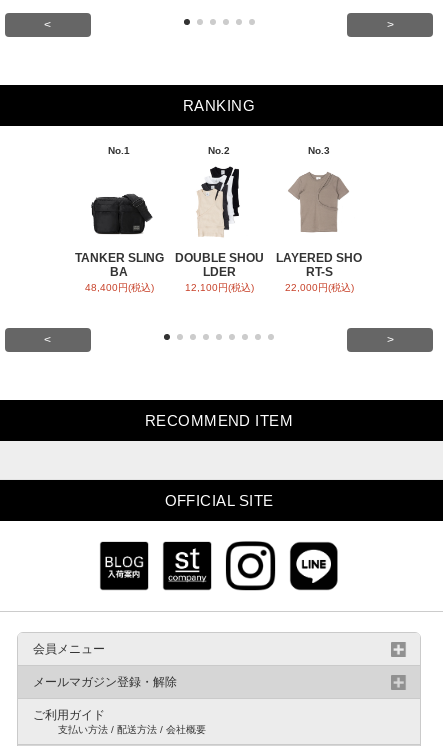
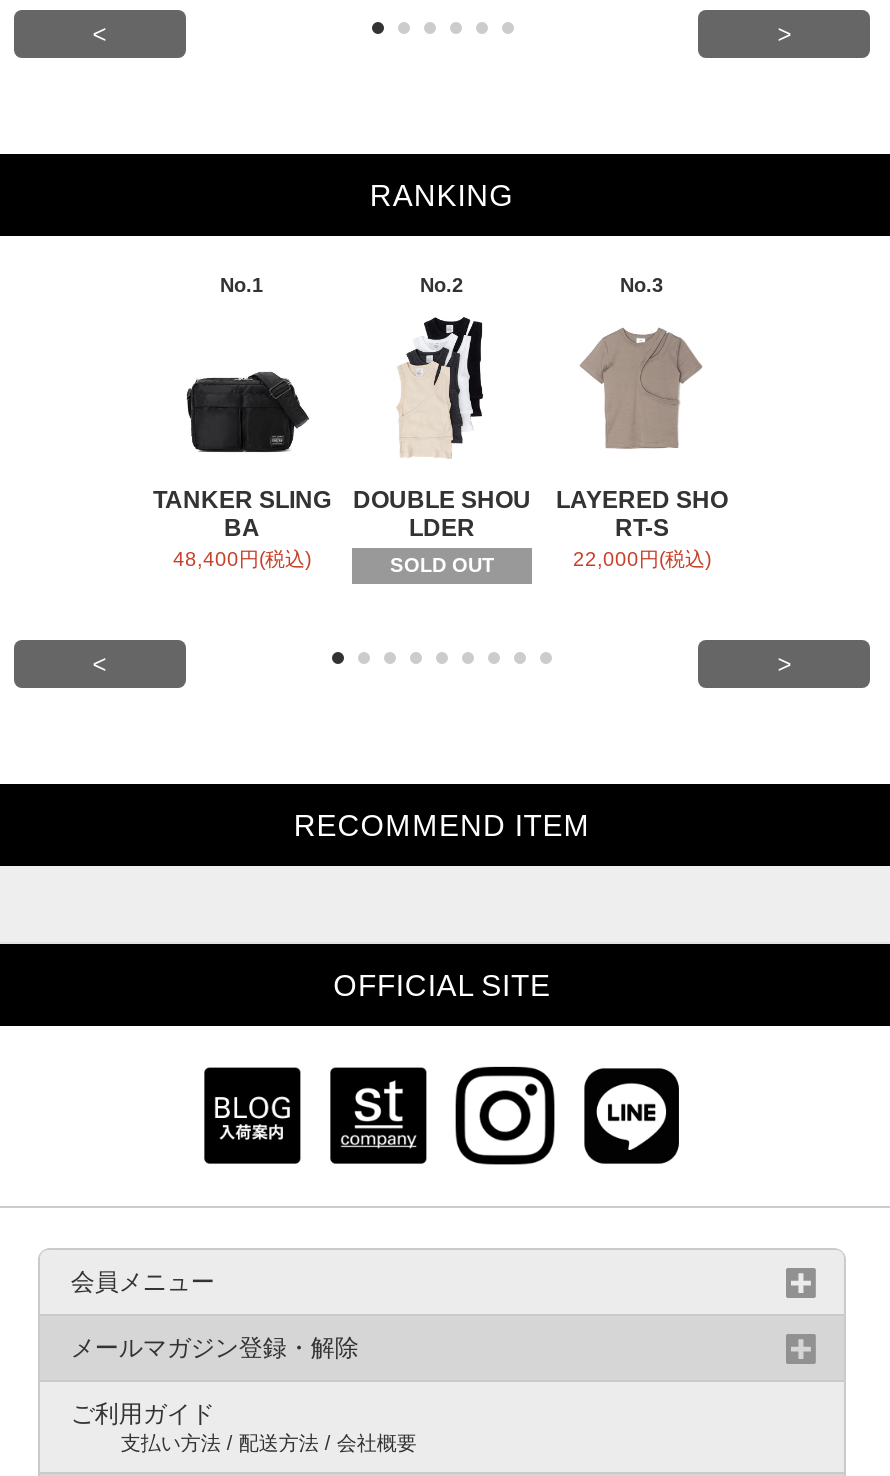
[184,282,253,293] 12,100円(税込) -> [390,553,494,575] SOLD OUT

